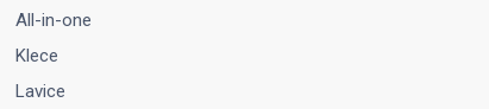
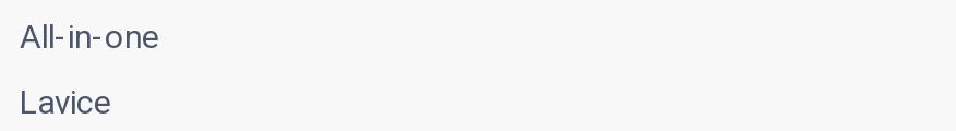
[15,45,58,66] Klece -> none

